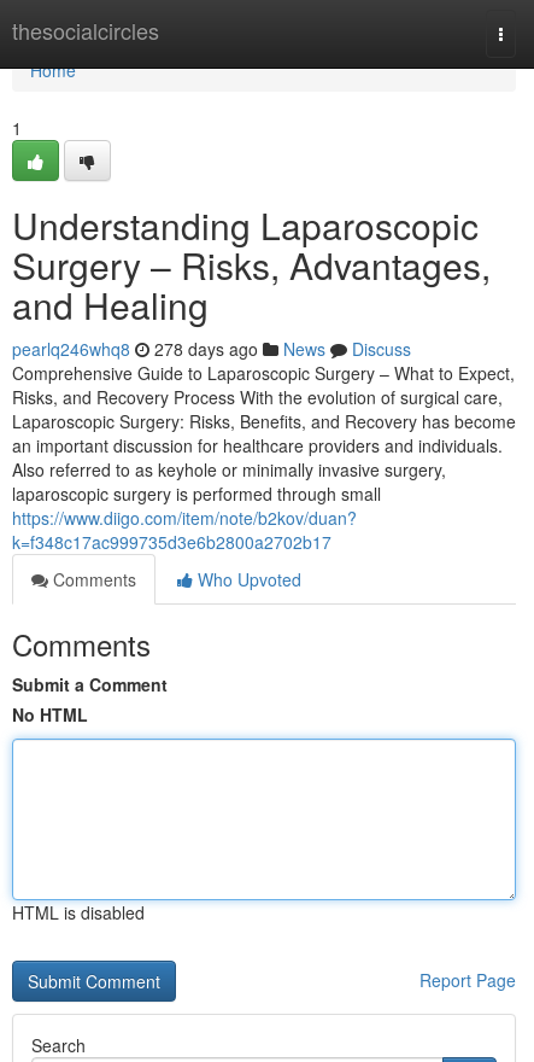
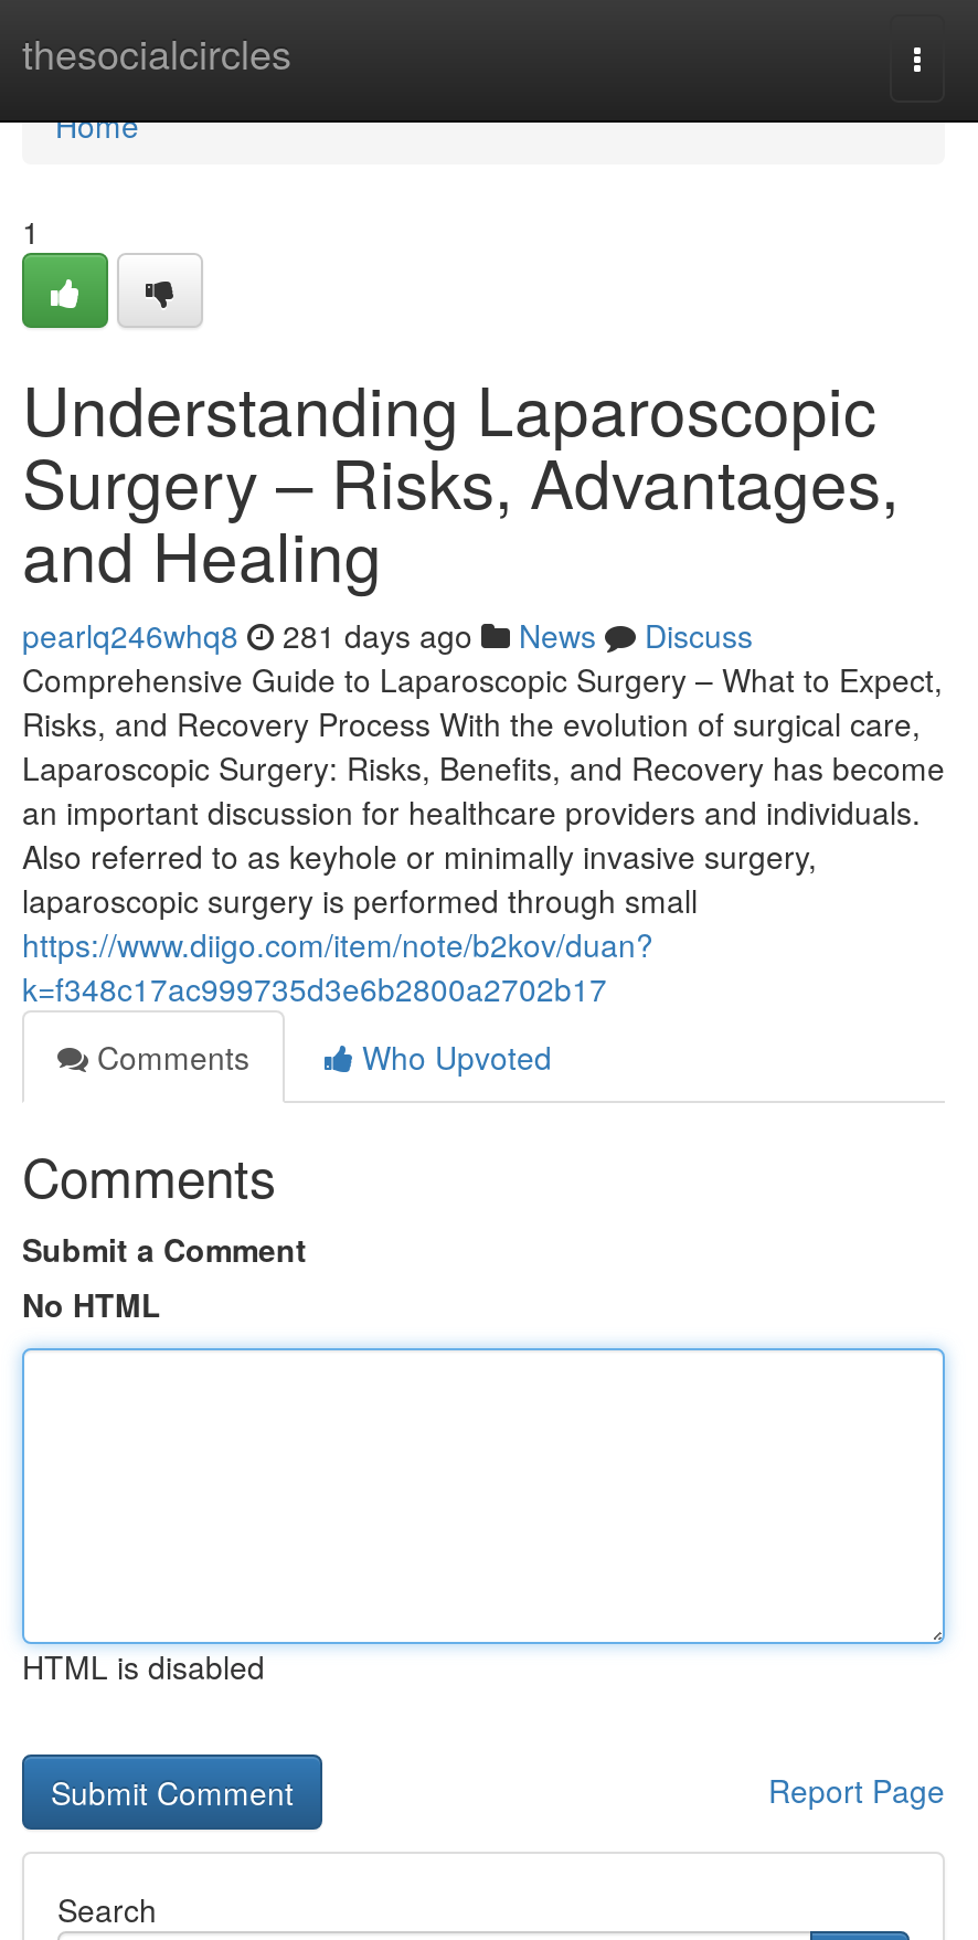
[12,337,411,361] pearlq246whq8 278 days ago News Discuss -> [22,613,753,657] pearlq246whq8 281 days ago News Discuss

